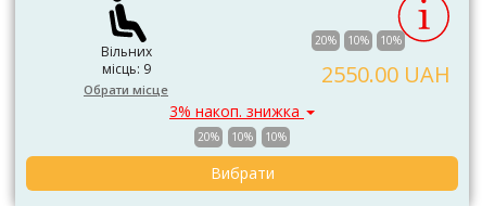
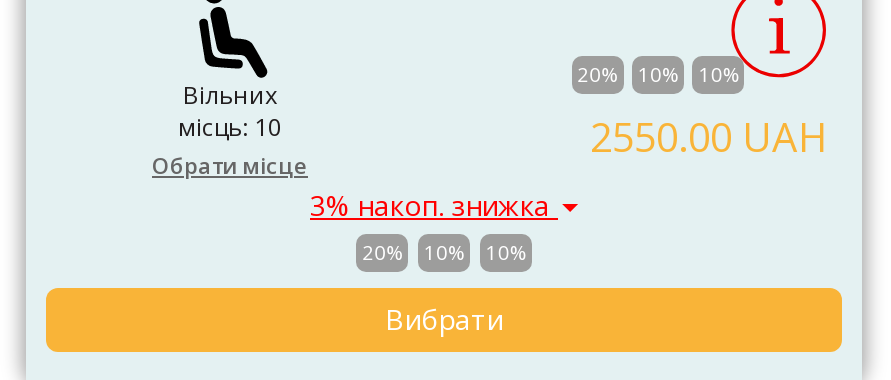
[102,60,150,78] місць: 9 -> [178,110,282,144] місць: 10

